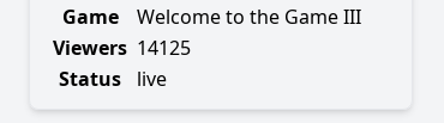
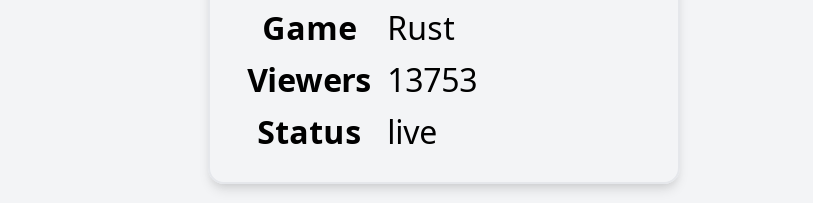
[53,3,361,60] Welcome to the Game III | Viewers 14125 -> [247,5,477,101] Rust | Viewers 13753

